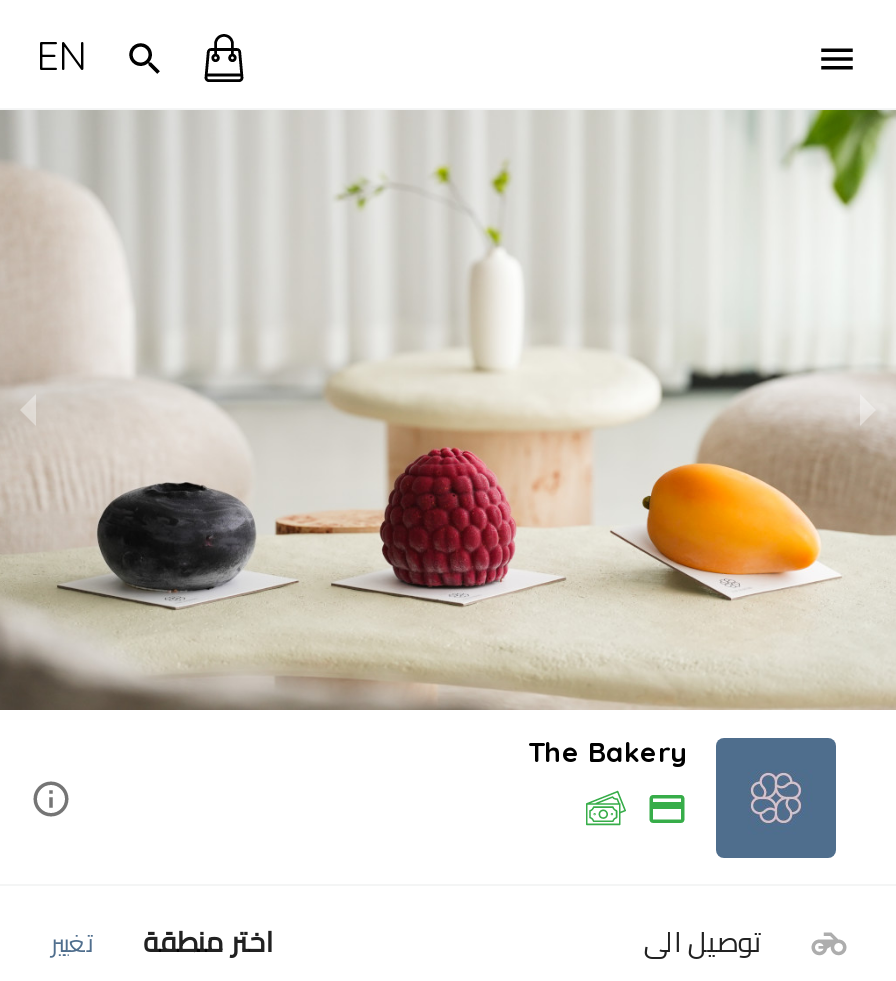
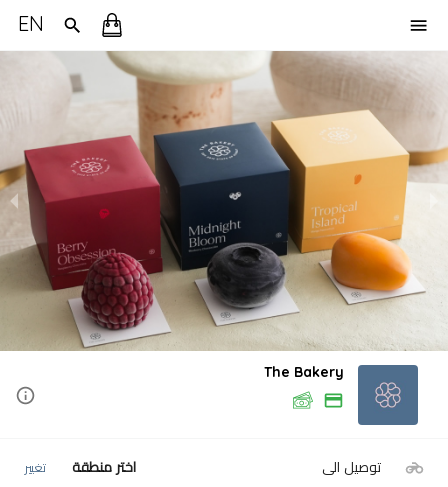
[6,108,890,710] [image] -> [3,51,445,350] [image]

